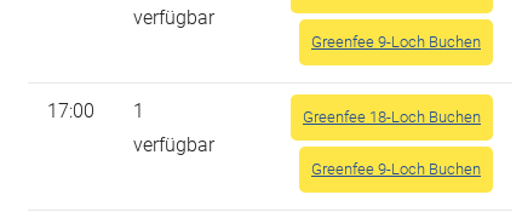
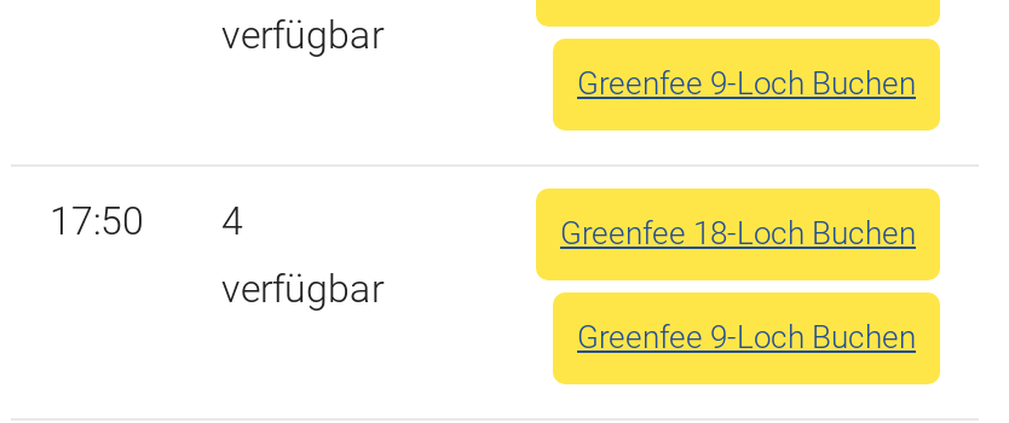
[47,99,94,122] 17:00 -> [50,197,144,243] 17:50
[133,99,144,122] 1 -> [221,197,243,243] 4

